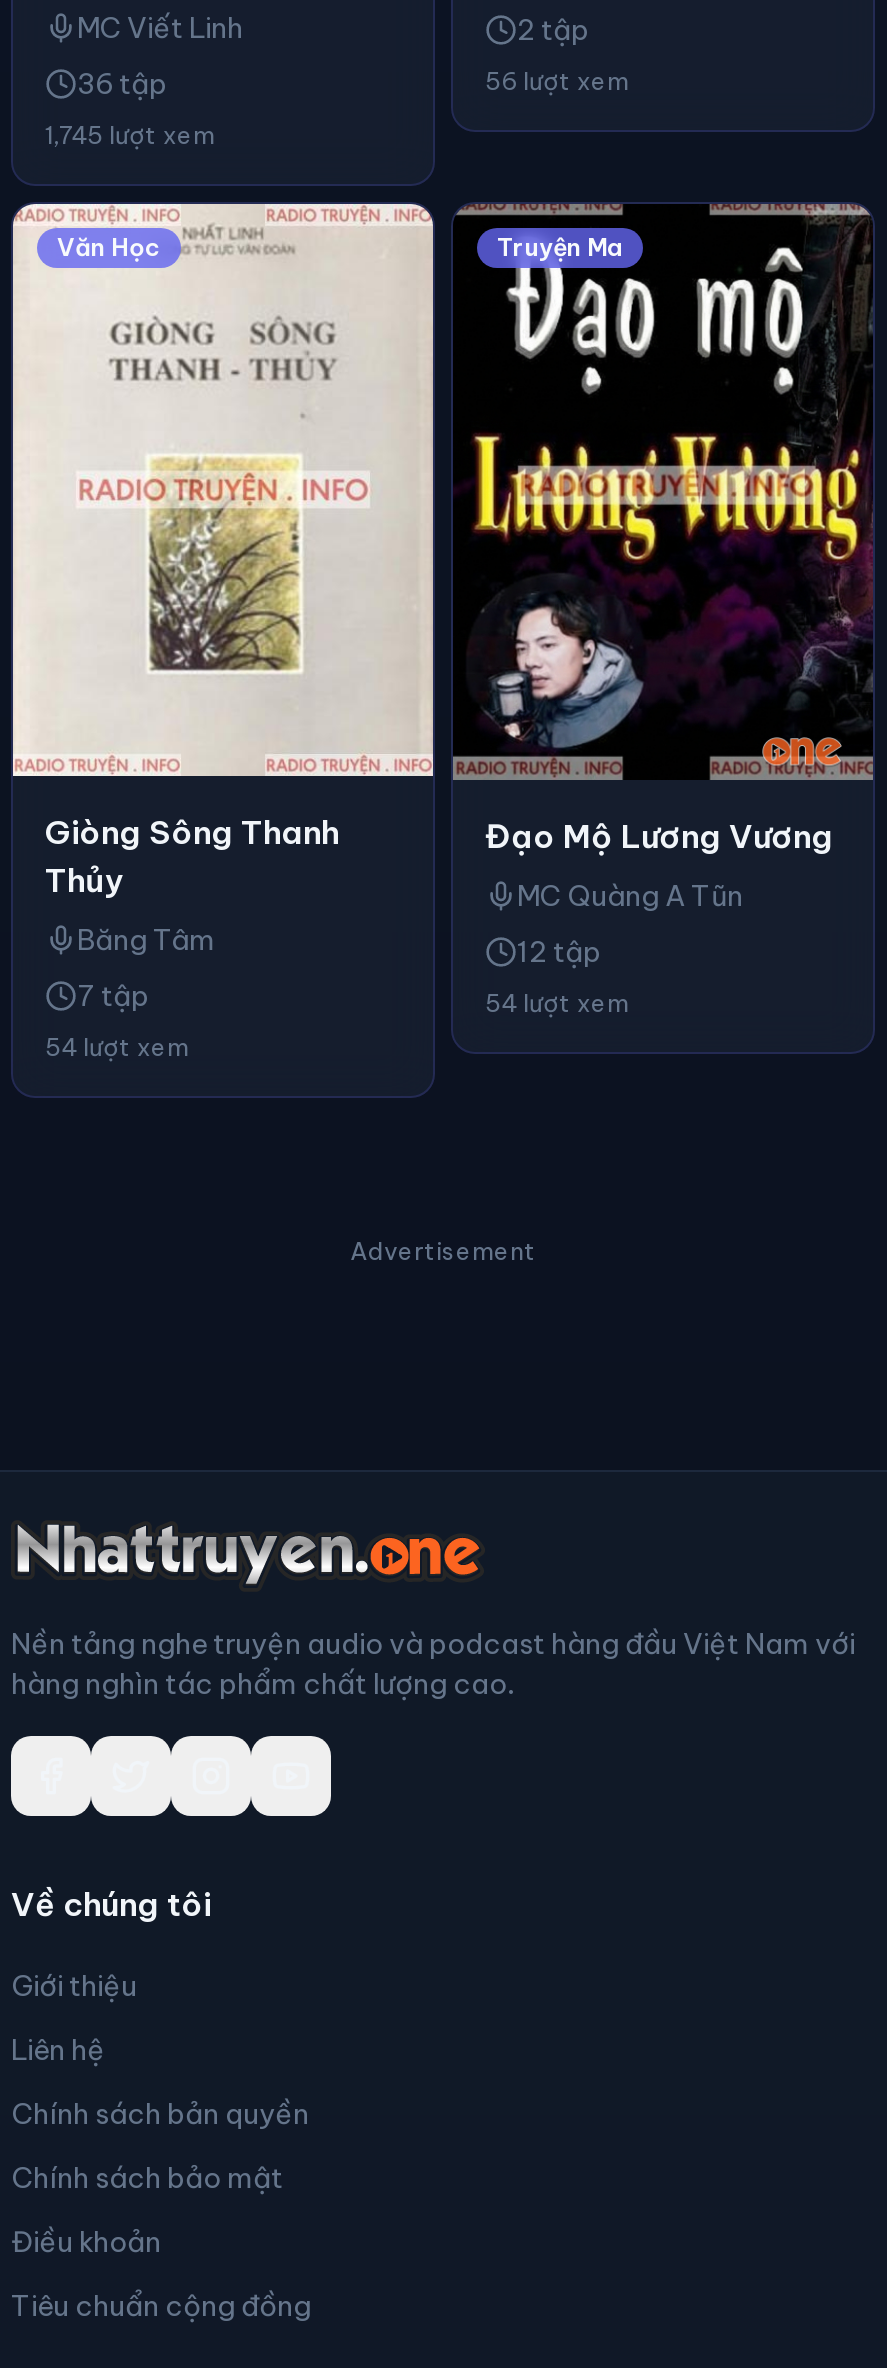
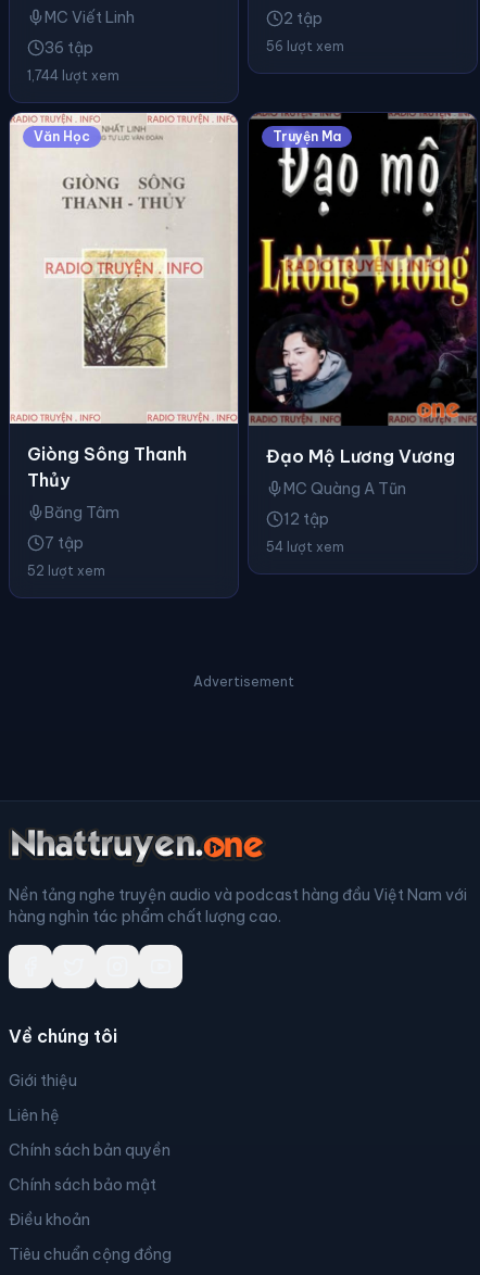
[45,120,215,150] 1,745 lượt xem -> [27,67,119,84] 1,744 lượt xem
[45,1032,189,1062] 54 lượt xem -> [27,563,105,579] 52 lượt xem

